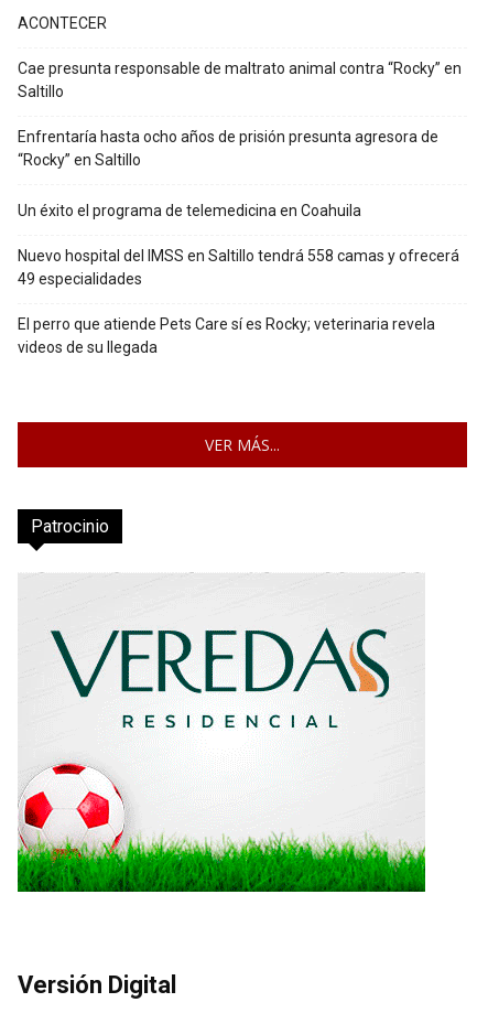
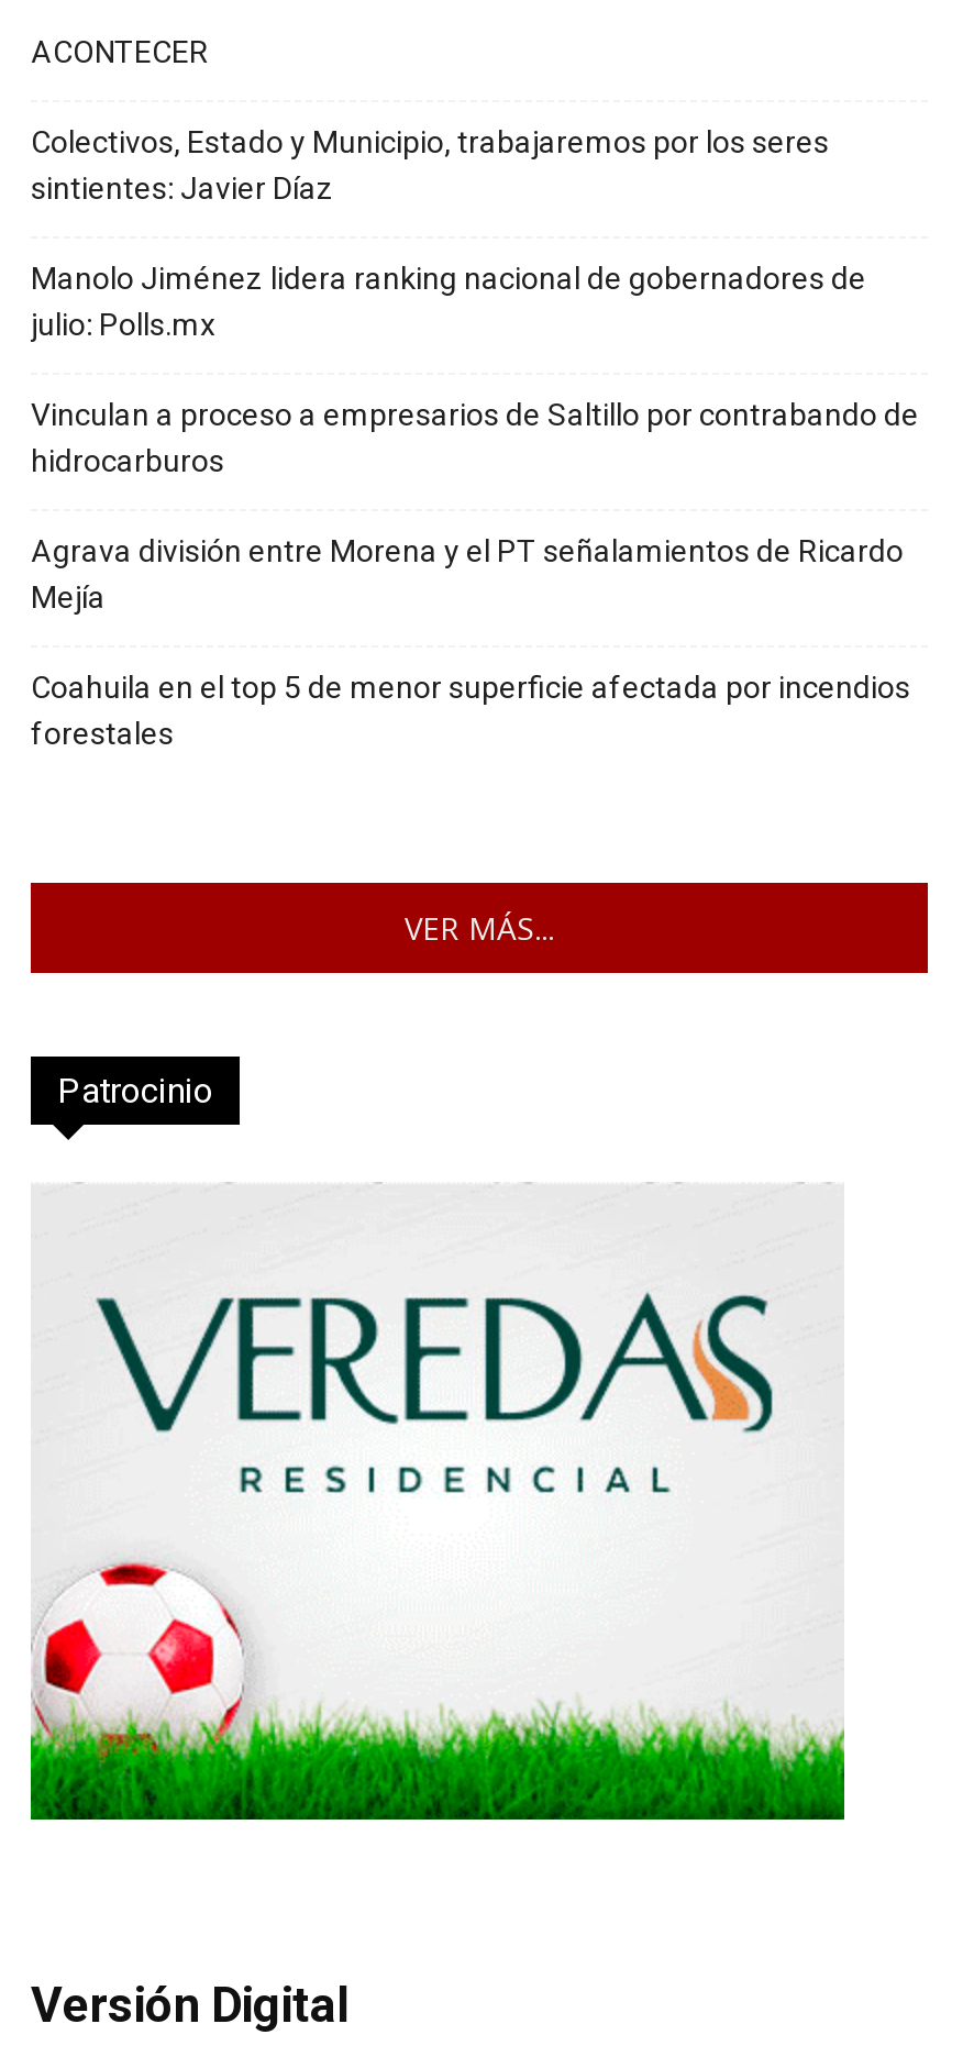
[18,60,462,100] Cae presunta responsable de maltrato animal contra “Rocky” en | Saltillo -> [31,124,829,206] Colectivos, Estado y Municipio, trabajaremos por los seres | sintientes: Javier Díaz
[18,128,438,169] Enfrentaría hasta ocho años de prisión presunta agresora de | “Rocky” en Saltillo -> [31,261,866,342] Manolo Jiménez lidera ranking nacional de gobernadores de | julio: Polls.mx
[18,202,361,219] Un éxito el programa de telemedicina en Coahuila -> [31,397,919,478] Vinculan a proceso a empresarios de Saltillo por contrabando de | hidrocarburos
[18,247,459,288] Nuevo hospital del IMSS en Saltillo tendrá 558 camas y ofrecerá | 49 especialidades -> [31,533,904,615] Agrava división entre Morena y el PT señalamientos de Ricardo | Mejía
[18,315,435,356] El perro que atiende Pets Care sí es Rocky; veterinaria revela | videos de su llegada -> [31,670,910,751] Coahuila en el top 5 de menor superficie afectada por incendios | forestales

